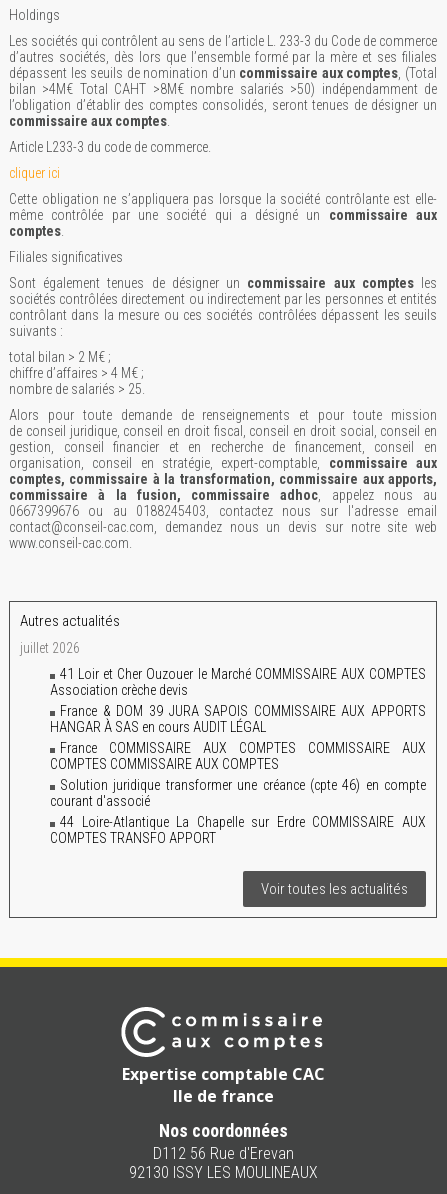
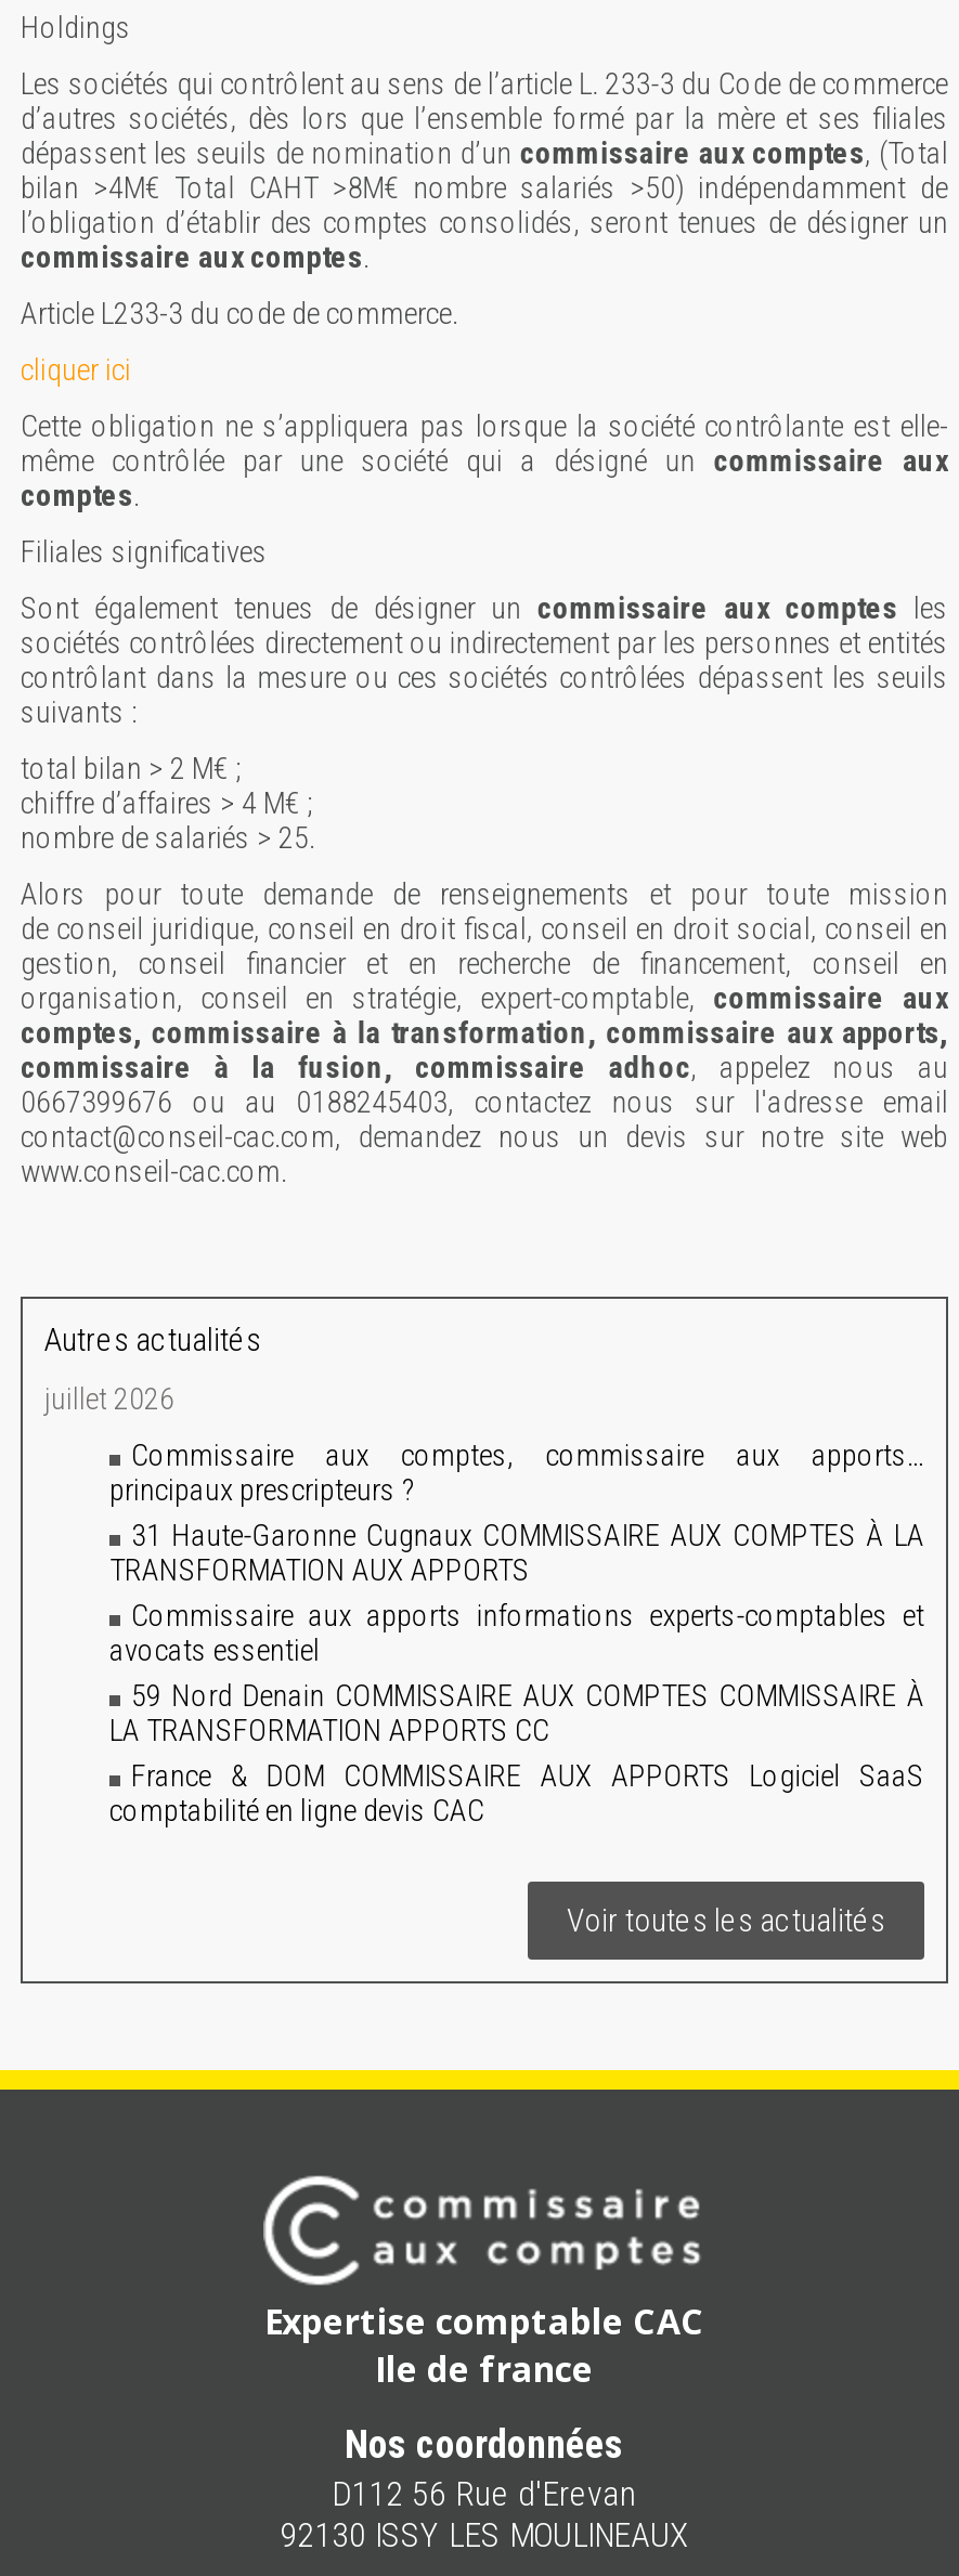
[50,666,426,846] 41 Loir et Cher Ouzouer le Marché COMMISSAIRE AUX COMPTES | Association crèche devis | France & DOM 39 JURA SAPOIS COMMISSAIRE AUX APPORTS | HANGAR À SAS en cours AUDIT LÉGAL | France COMMISSAIRE AUX COMPTES COMMISSAIRE AUX | COMPTES COMMISSAIRE AUX COMPTES | Solution juridique transformer une créance (cpte 46) en compte | courant d'associé | 44 Loire-Atlantique La Chapelle sur Erdre COMMISSAIRE AUX | COMPTES TRANSFO APPORT -> [109,1437,924,1827] Commissaire aux comptes, commissaire aux apports… | principaux prescripteurs ? | 31 Haute-Garonne Cugnaux COMMISSAIRE AUX COMPTES À LA | TRANSFORMATION AUX APPORTS | Commissaire aux apports informations experts-comptables et | avocats essentiel | 59 Nord Denain COMMISSAIRE AUX COMPTES COMMISSAIRE À | LA TRANSFORMATION APPORTS CC | France & DOM COMMISSAIRE AUX APPORTS Logiciel SaaS | comptabilité en ligne devis CAC

